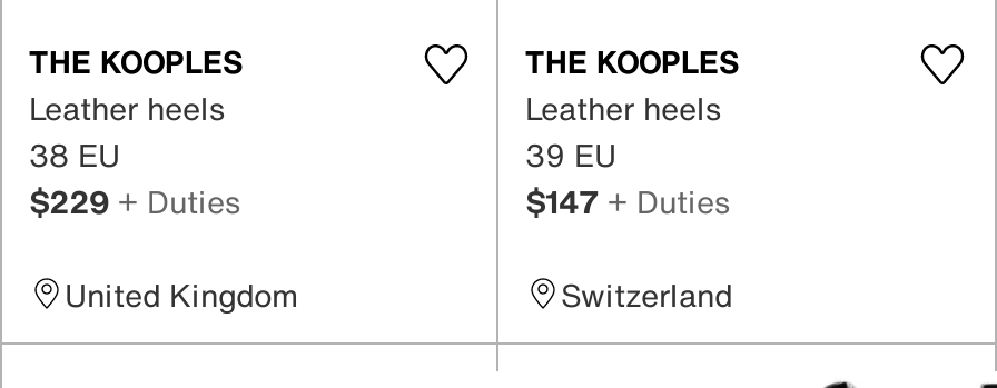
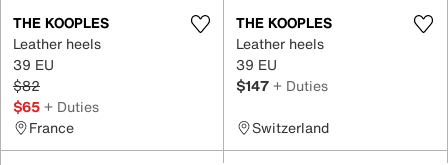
[29,130,298,317] 38 EU | $229 + Duties | United Kingdom -> [13,54,99,138] 39 EU | $82 | $65 + Duties | France

